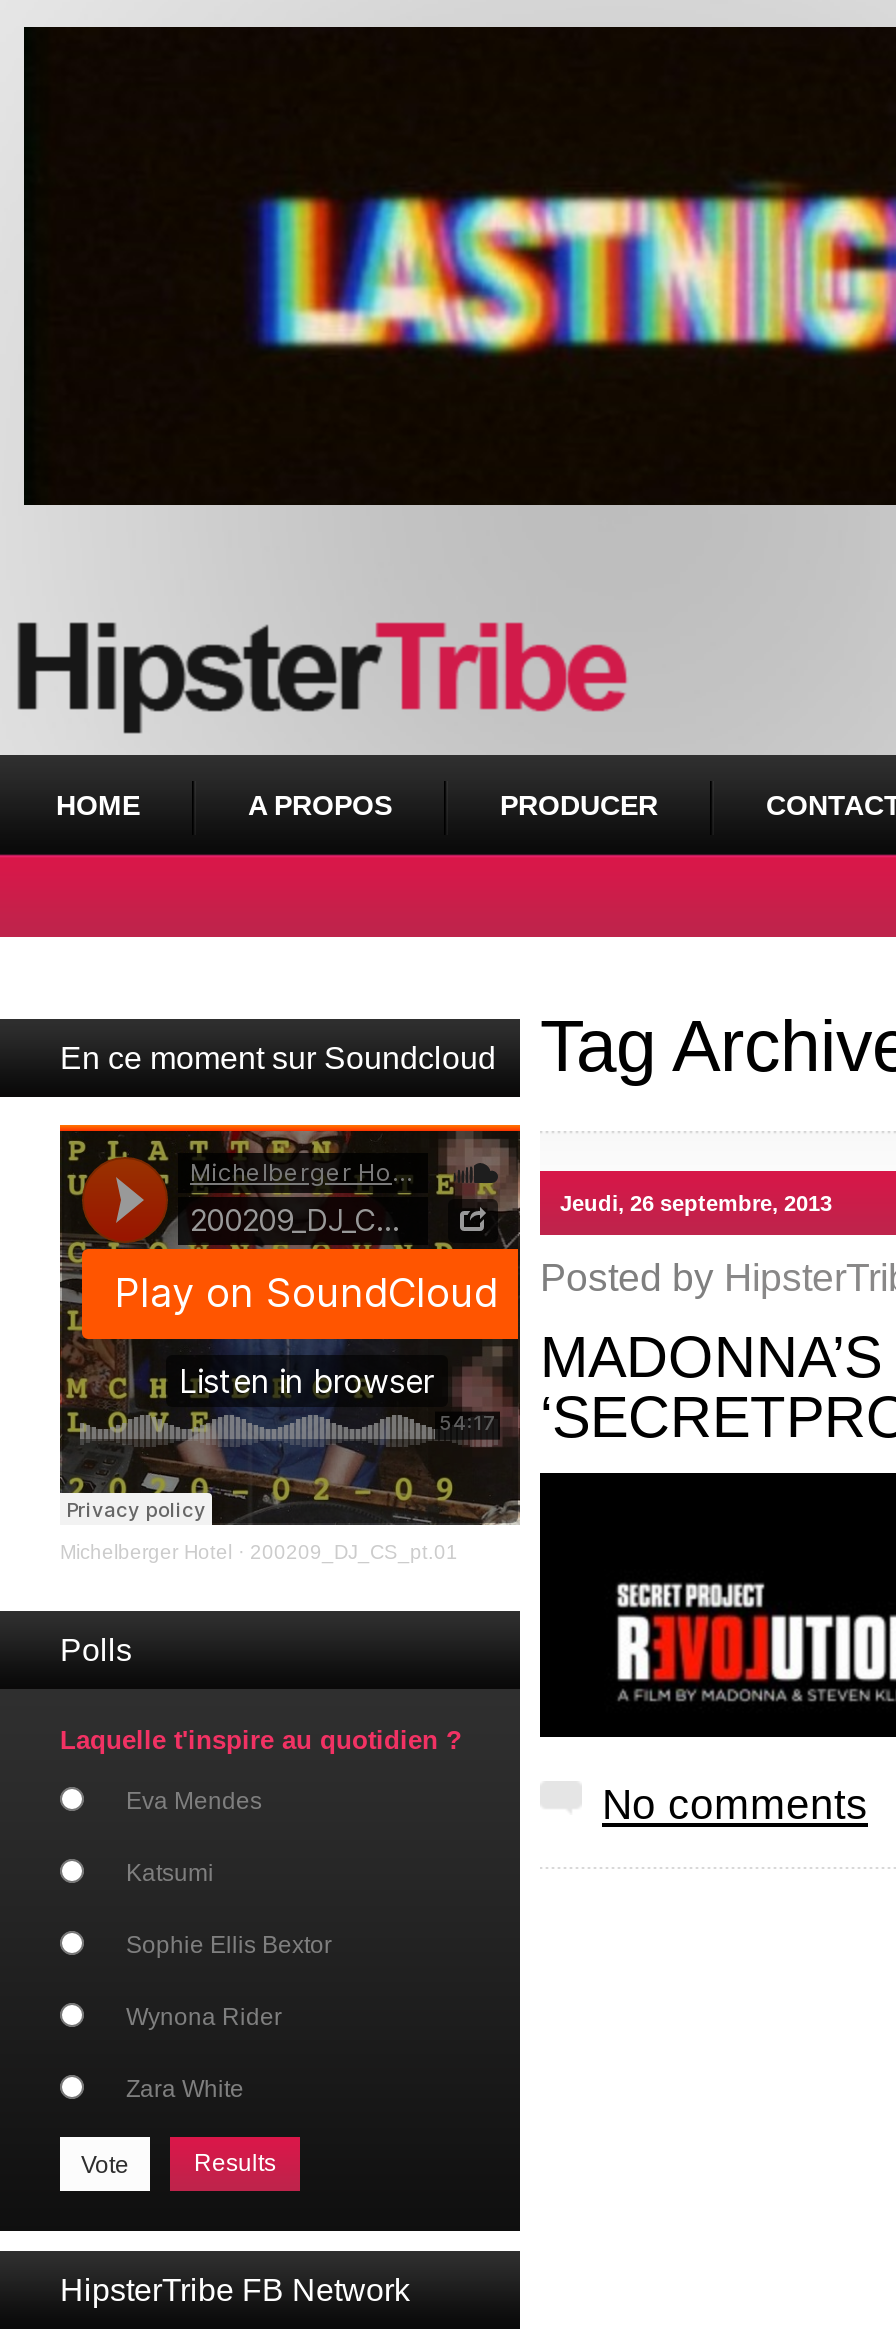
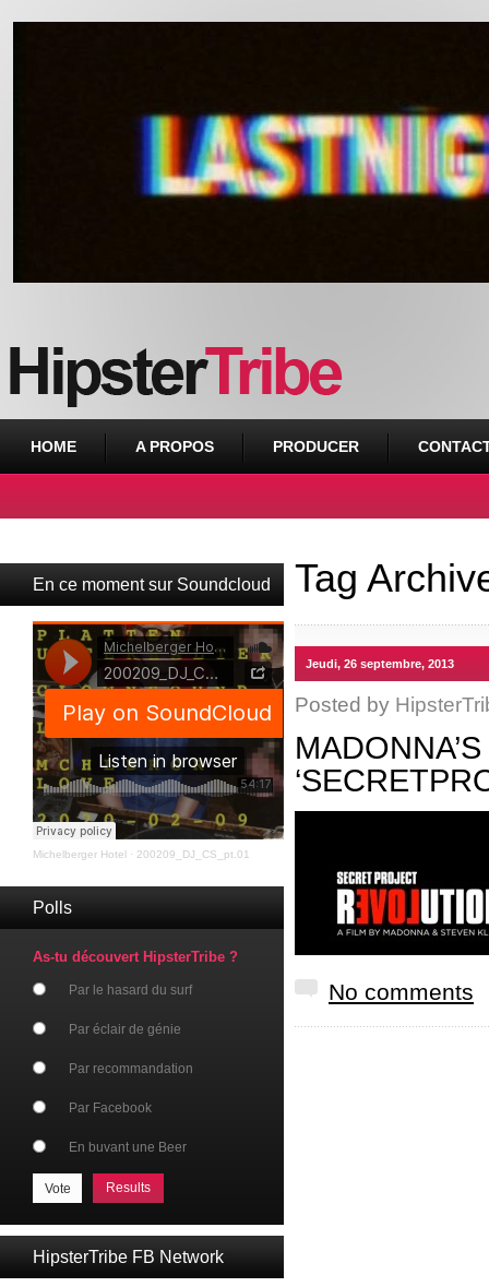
[60,1725,462,1755] Laquelle t'inspire au quotidien ? -> [33,949,238,965] As-tu découvert HipsterTribe ?
[126,1787,262,1815] Eva Mendes -> [69,982,192,998] Par le hasard du surf
[126,1859,214,1887] Katsumi -> [69,1022,181,1037] Par éclair de génie
[126,1931,332,1959] Sophie Ellis Bextor -> [69,1061,193,1076] Par recommandation
[126,2003,282,2031] Wynona Rider -> [69,1100,152,1116] Par Facebook
[126,2075,244,2103] Zara White -> [69,1140,187,1155] En buvant une Beer

